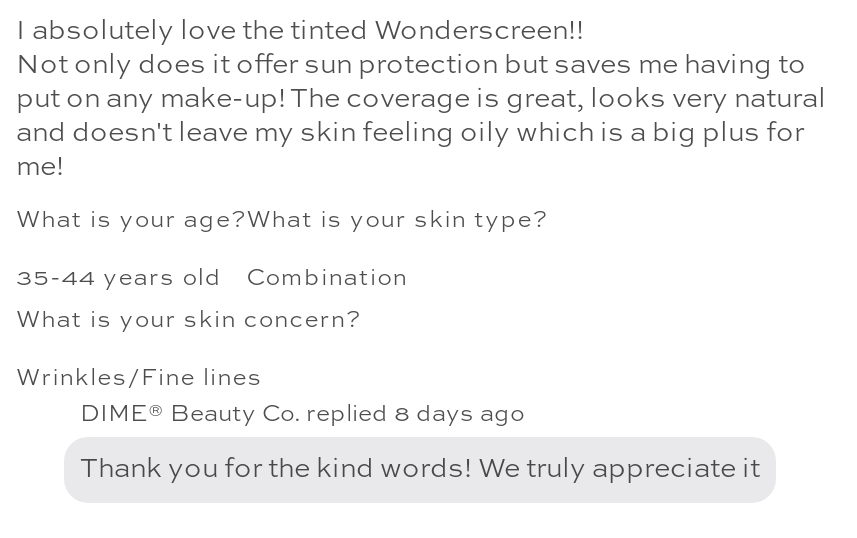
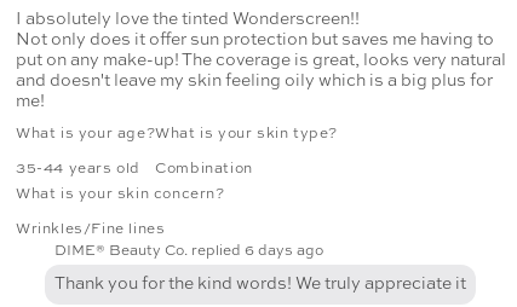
[80,403,524,427] DIME® Beauty Co. replied 8 days ago -> [54,244,323,259] DIME® Beauty Co. replied 6 days ago

